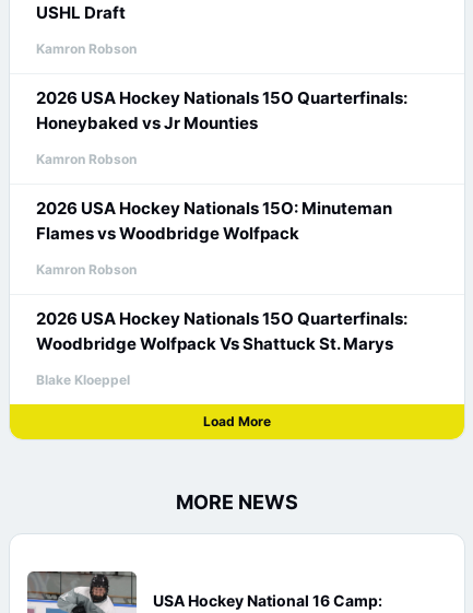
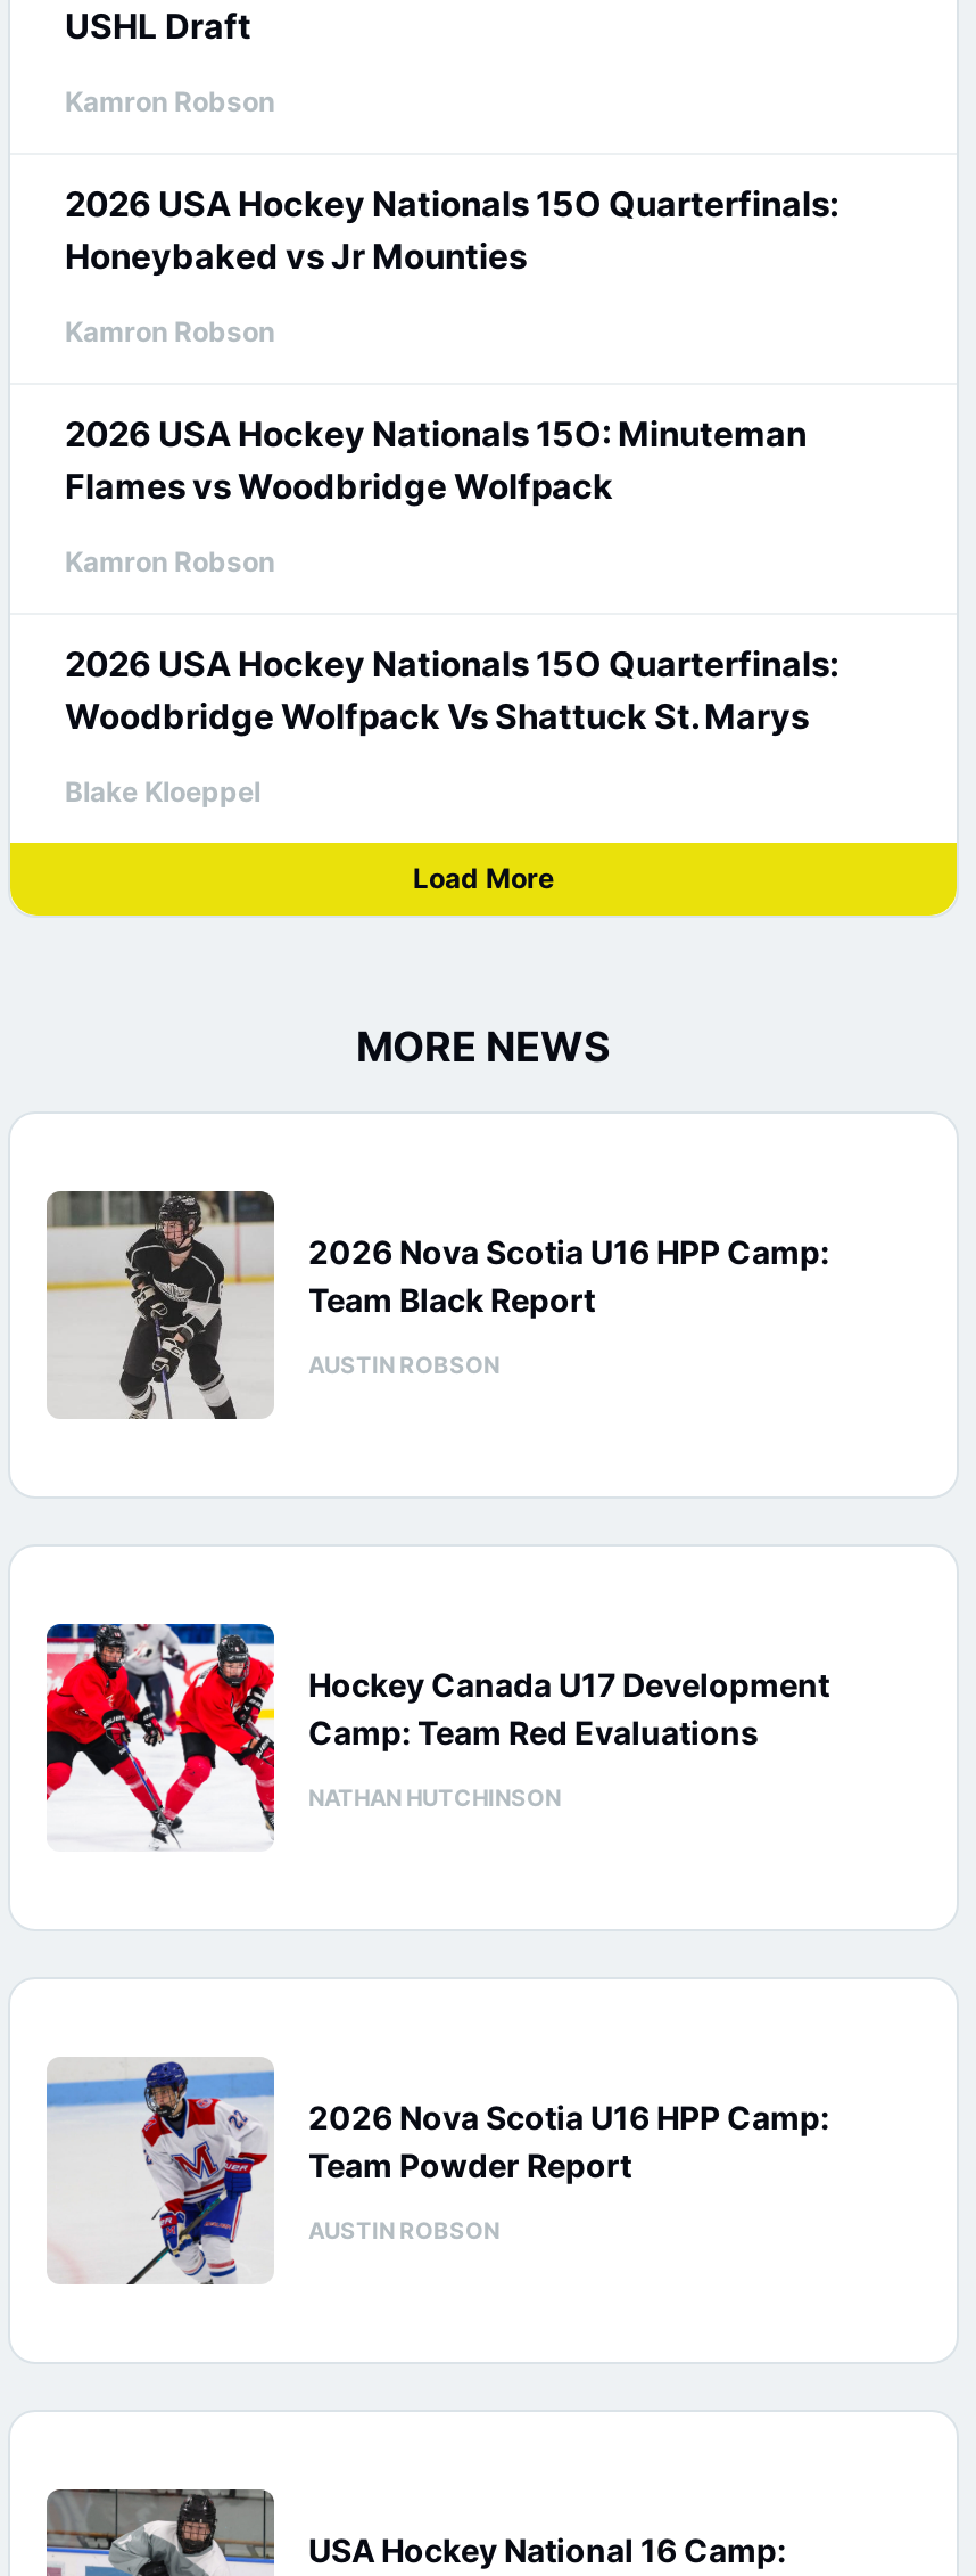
none -> [44,1622,829,1852] [image] | Hockey Canada U17 Development | Camp: Team Red Evaluations | NATHAN HUTCHINSON
none -> [47,1191,829,1421] [image] | 2026 Nova Scotia U16 HPP Camp: | Team Black Report | AUSTIN ROBSON
none -> [47,2057,829,2287] [image] | 2026 Nova Scotia U16 HPP Camp: | Team Powder Report | AUSTIN ROBSON

